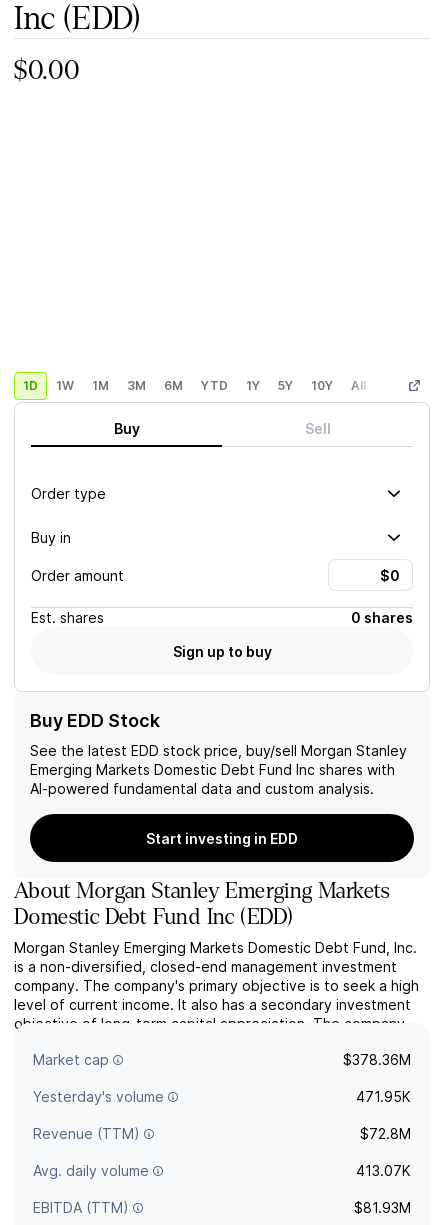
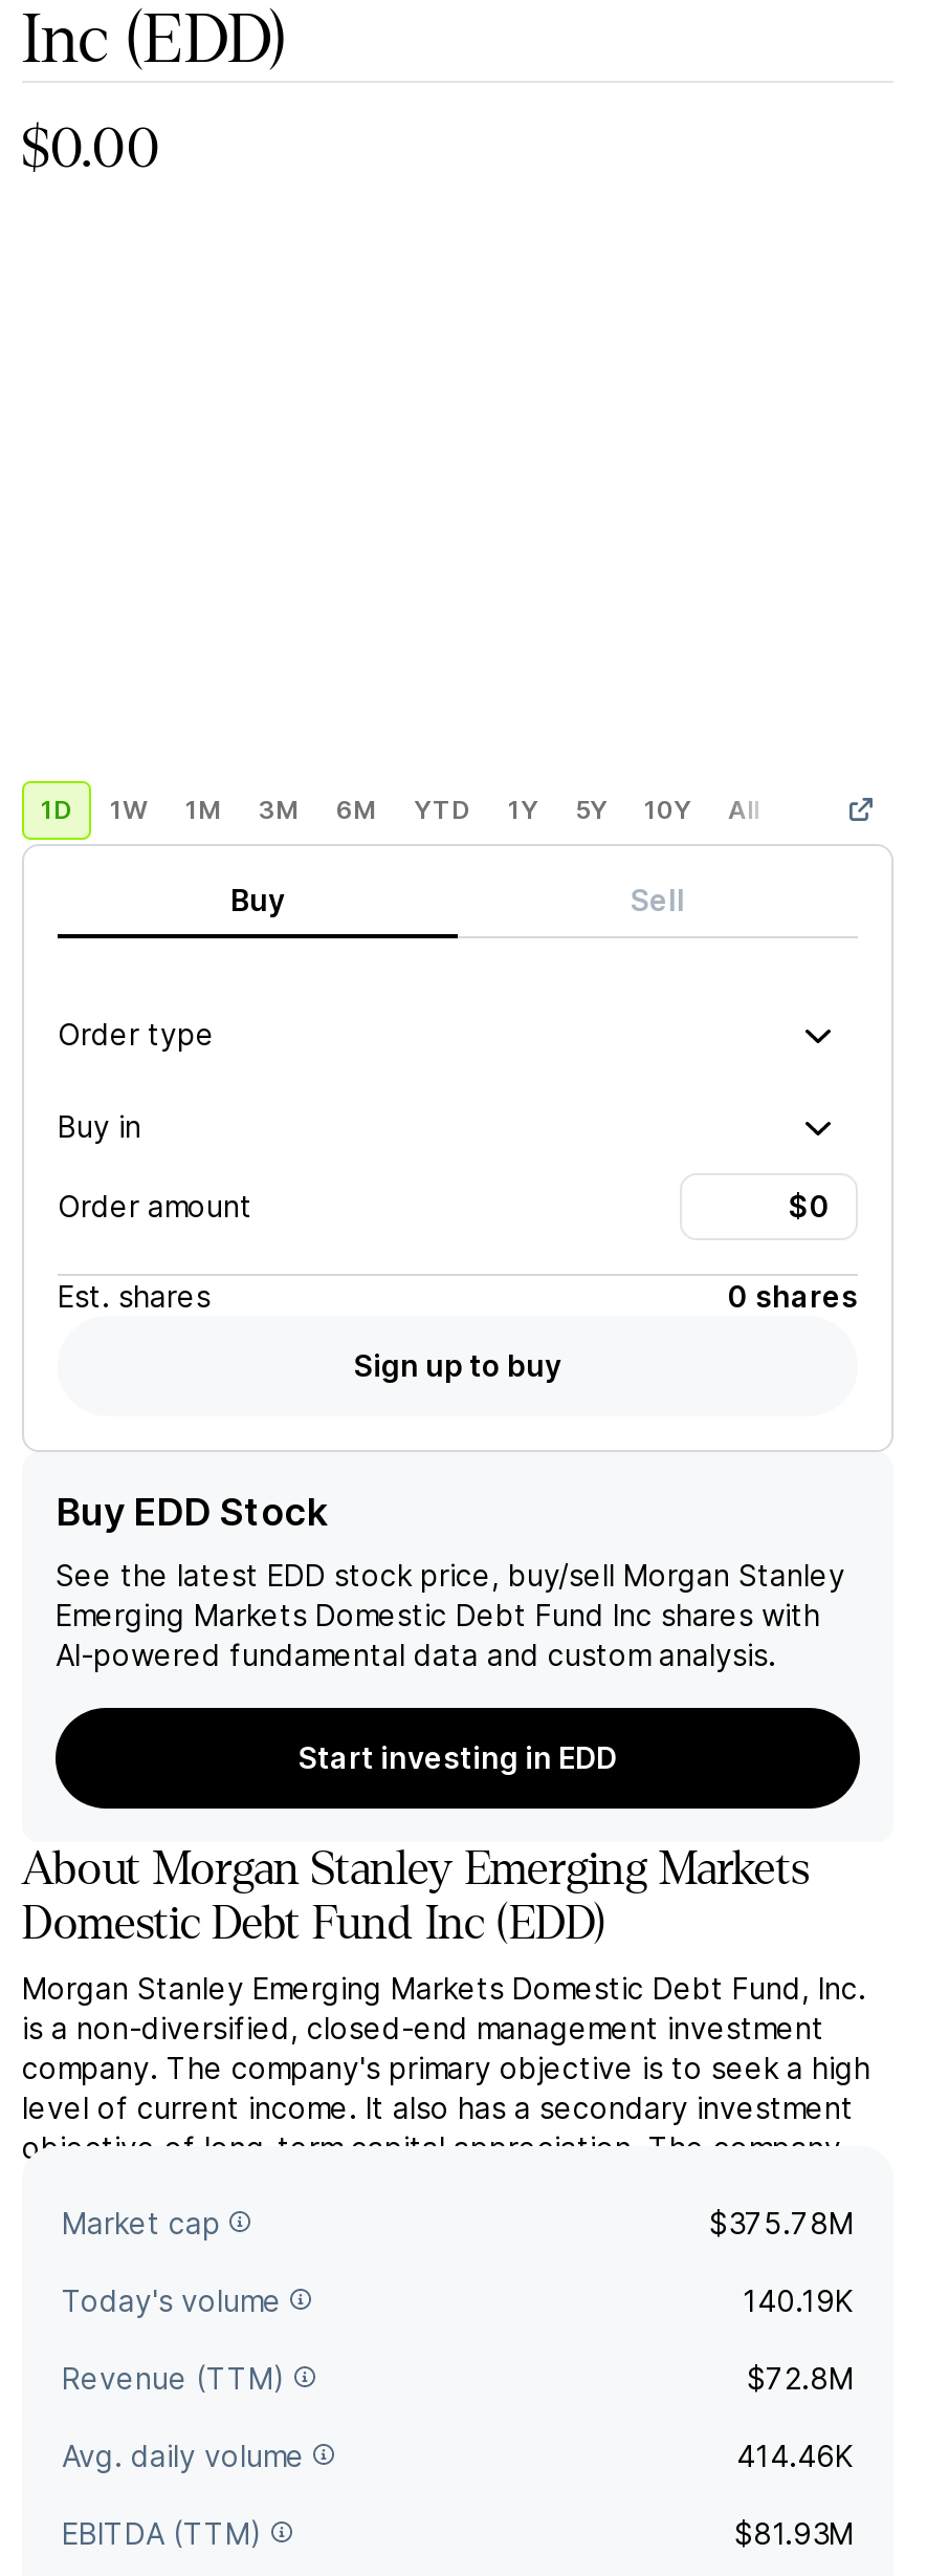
[343,1051,411,1068] $378.36M -> [709,2204,854,2239] $375.78M
[33,1088,411,1105] Yesterday's volume | 471.95K -> [62,2281,854,2317] Today's volume | 140.19K
[356,1162,411,1179] 413.07K -> [736,2437,854,2472] 414.46K

